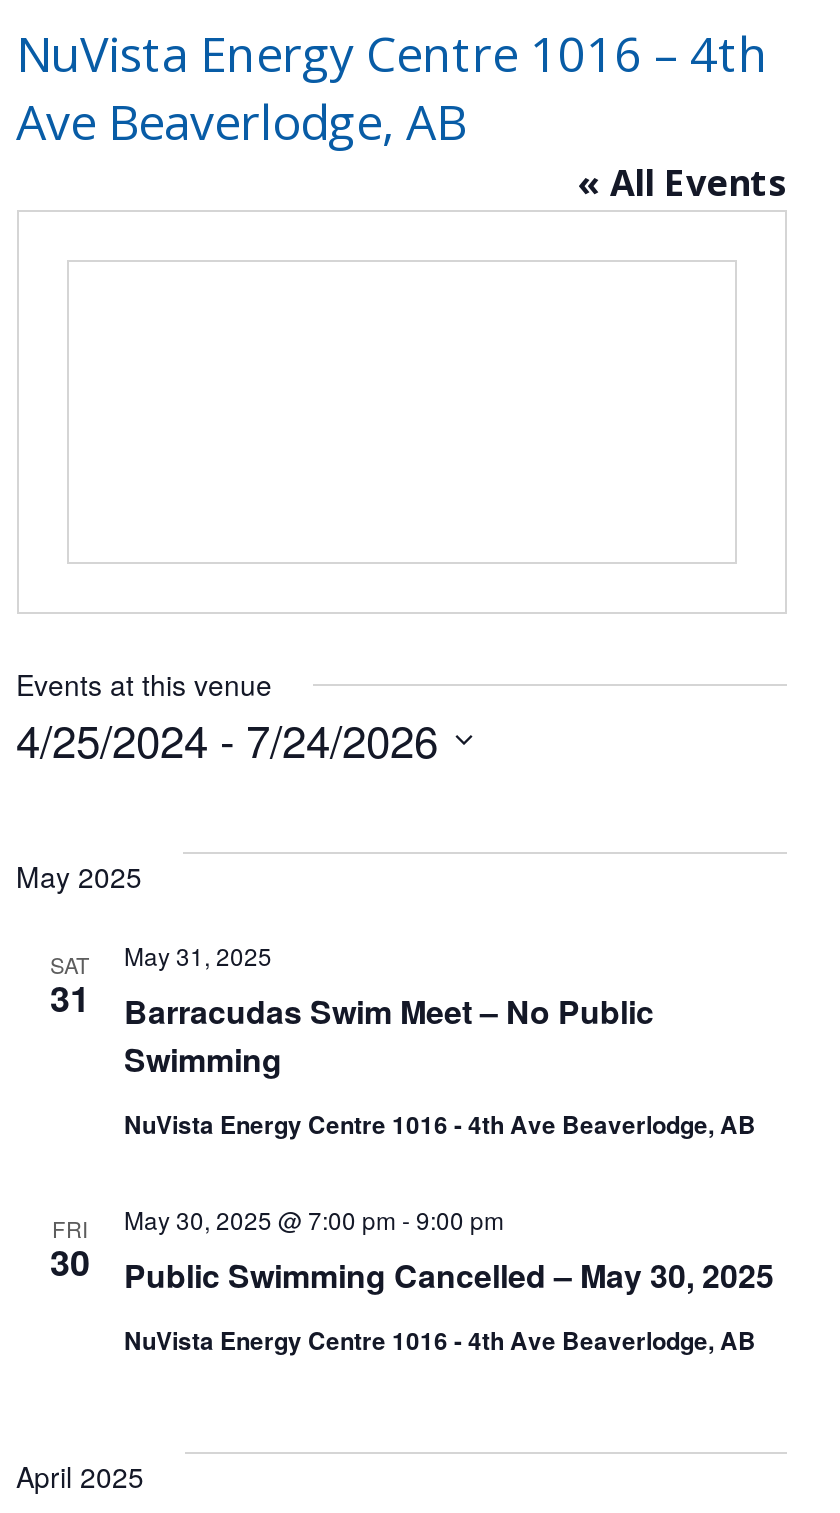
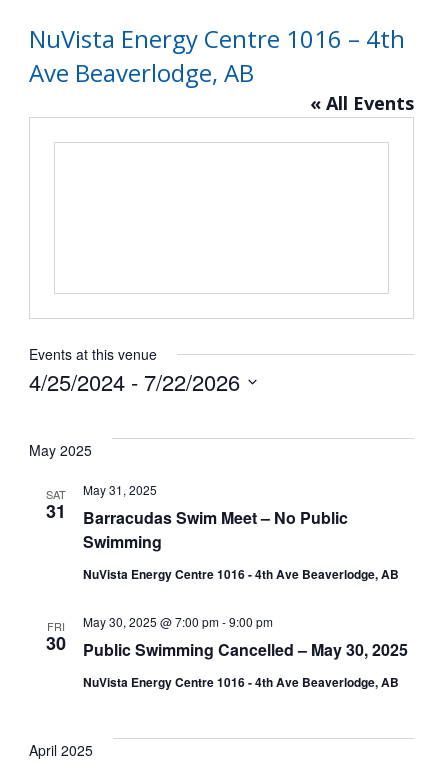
[16,708,438,770] 4/25/2024 - 7/24/2026 -> [28,366,239,397] 4/25/2024 - 7/22/2026

